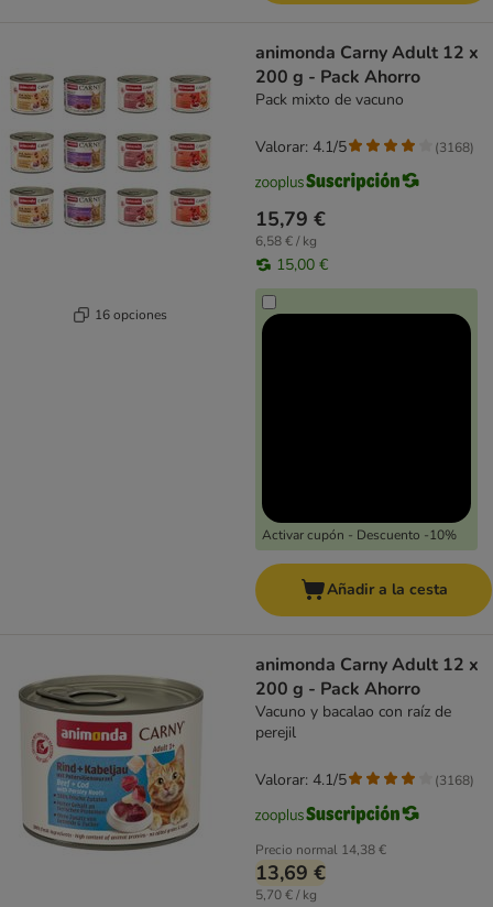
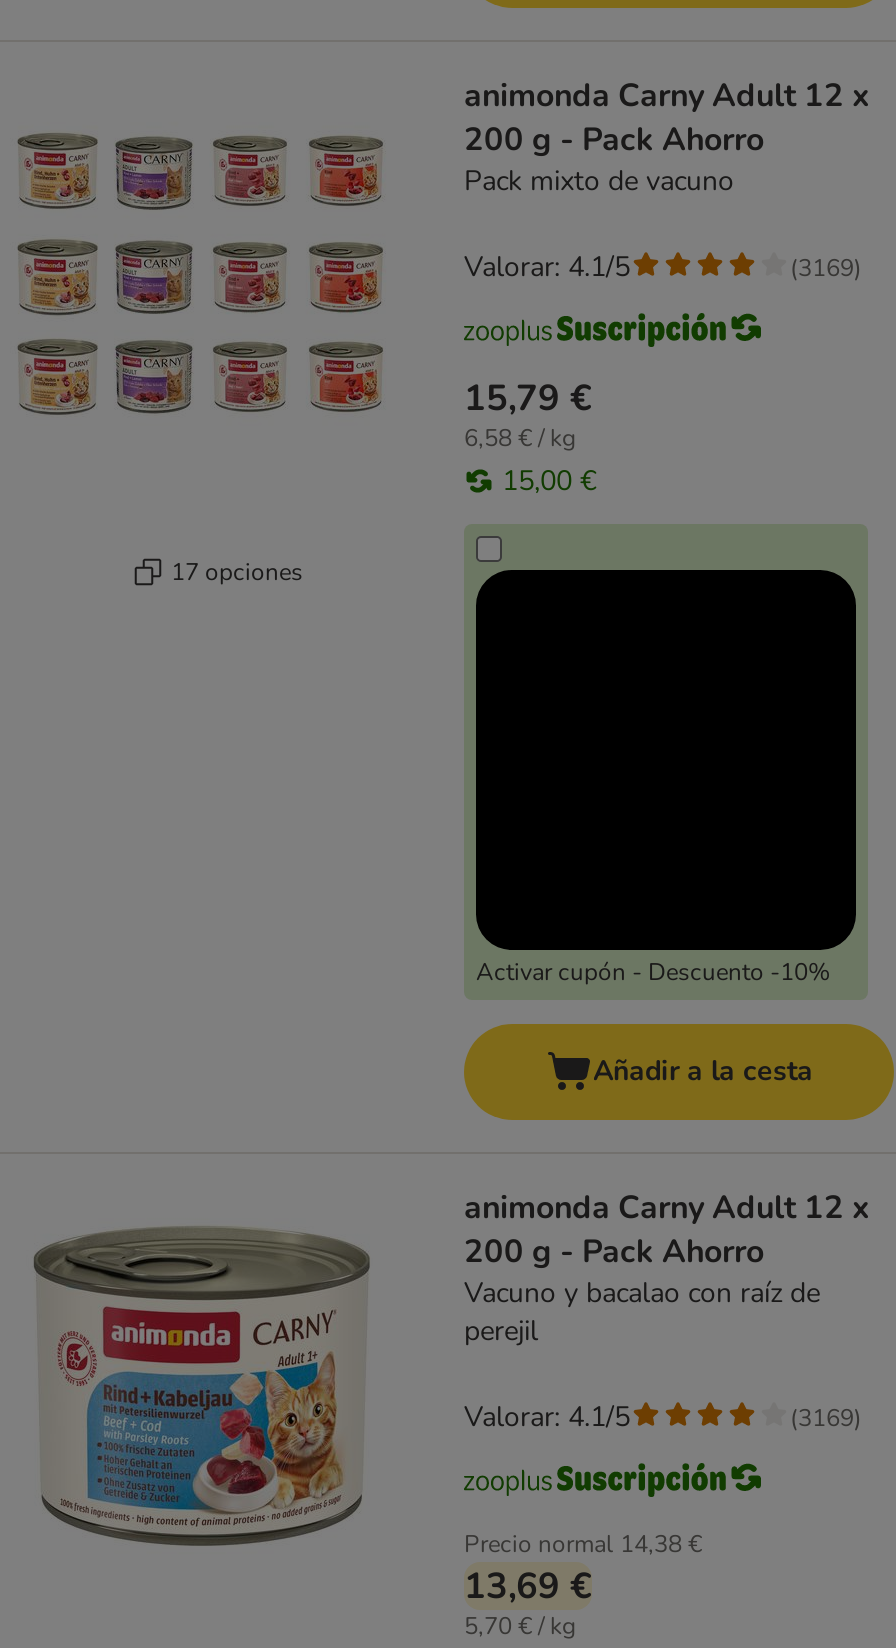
[435,138,474,156] (3168) -> [790,251,862,283] (3169)
[94,306,167,323] 16 opciones -> [171,555,303,587] 17 opciones
[435,771,474,789] (3168) -> [790,1401,862,1433] (3169)

